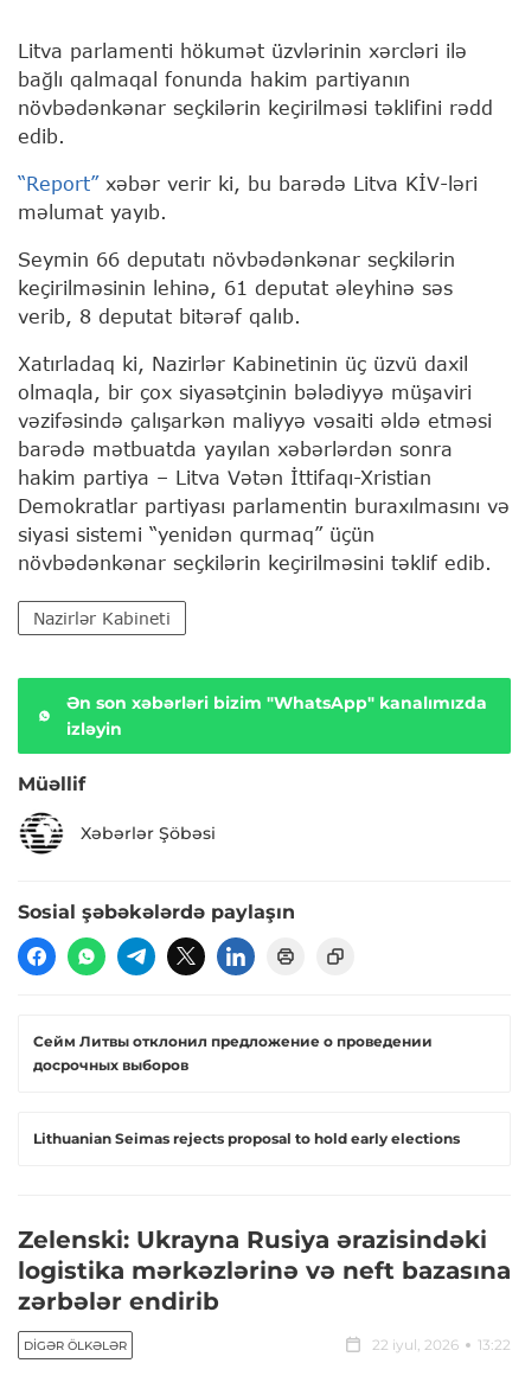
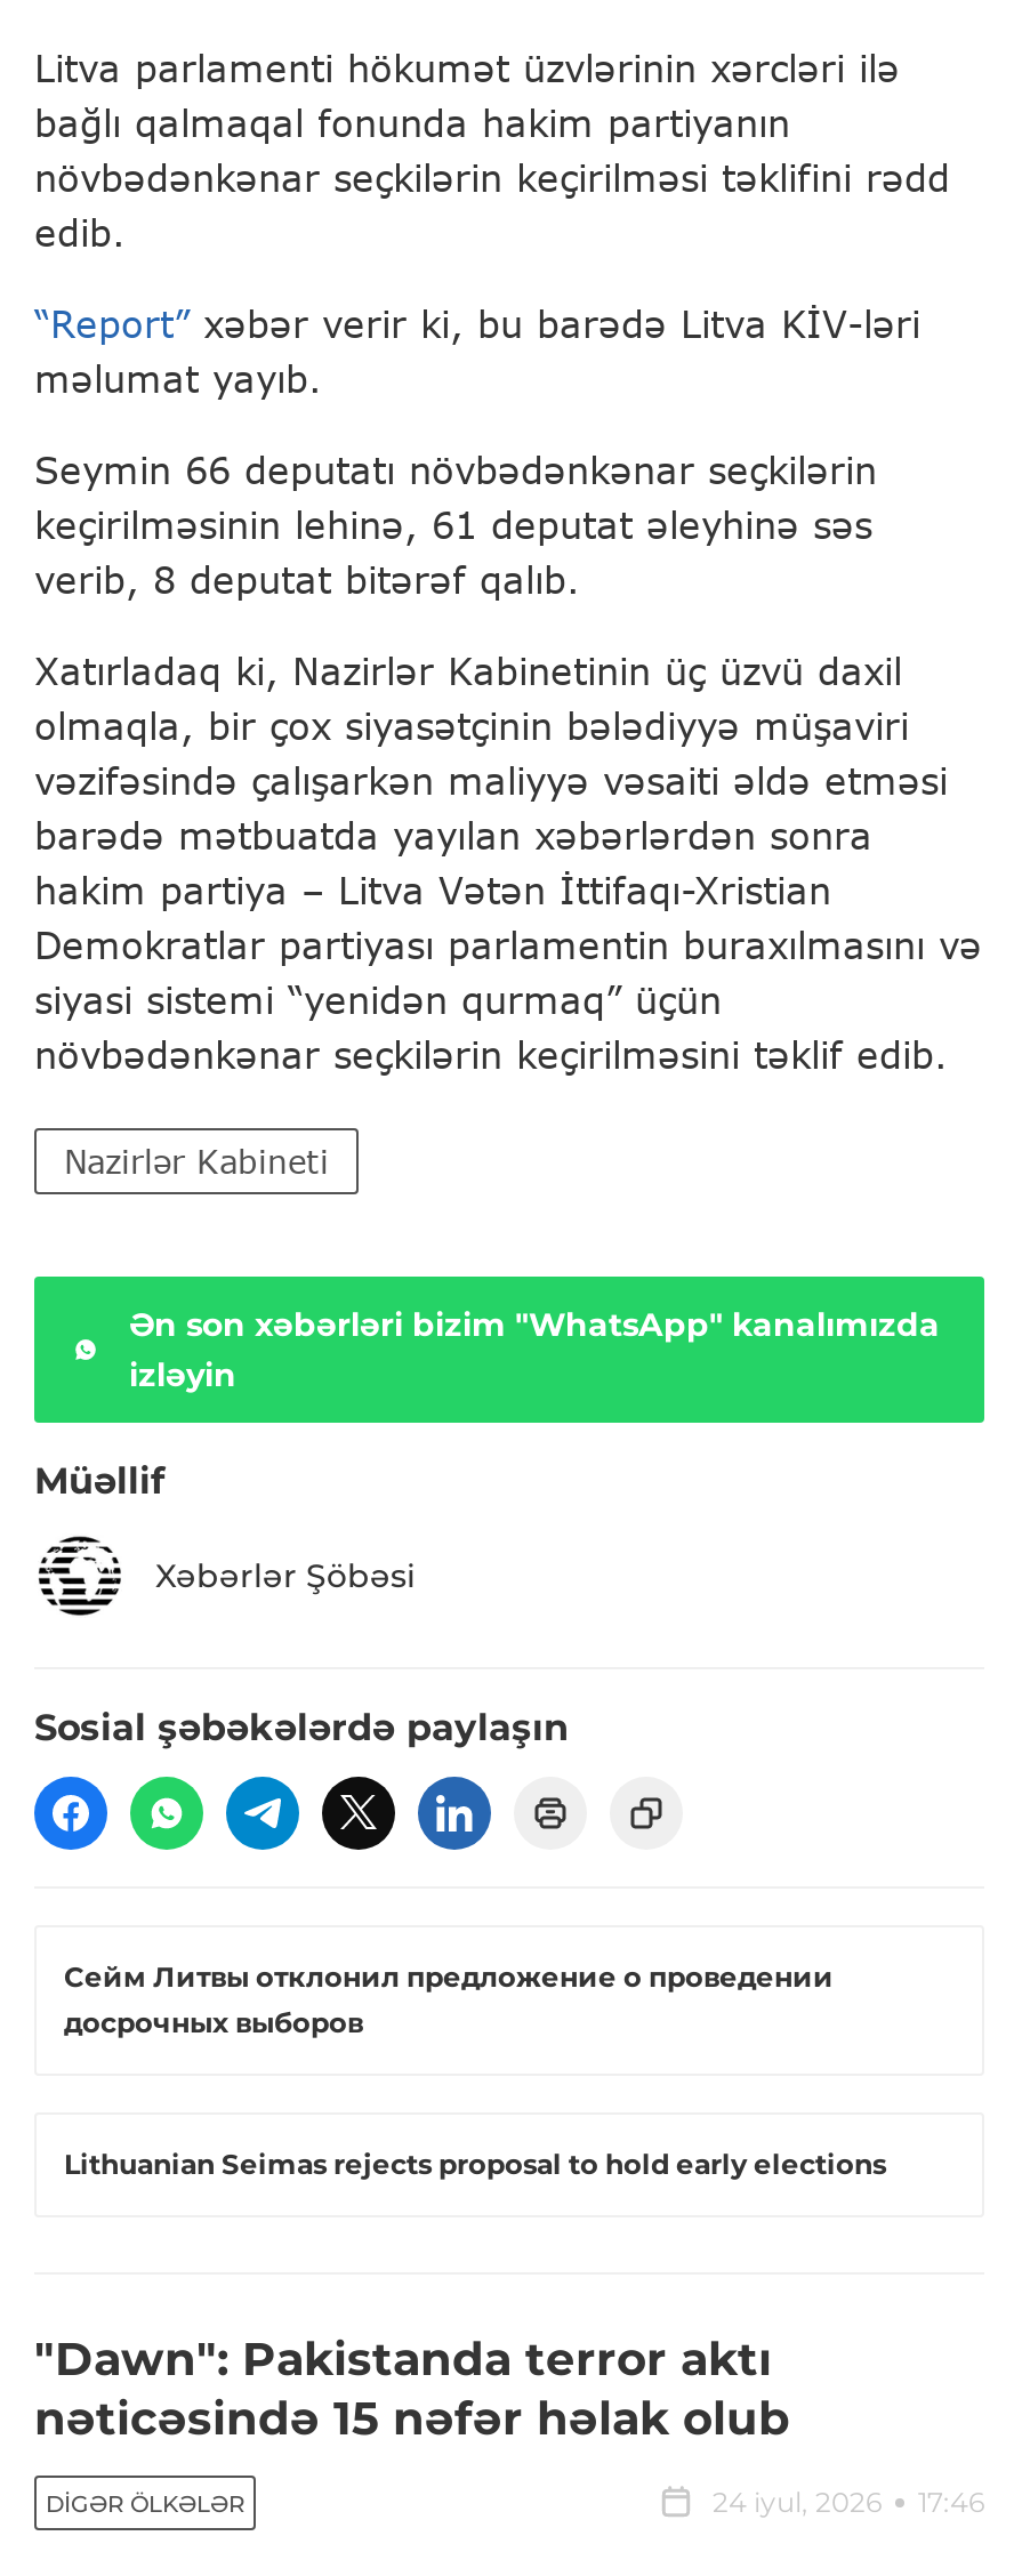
[18,1226,511,1316] Zelenski: Ukrayna Rusiya ərazisindəki | logistika mərkəzlərinə və neft bazasına | zərbələr endirib -> [34,2333,790,2447] "Dawn": Pakistanda terror aktı | nəticəsində 15 nəfər həlak olub
[372,1336,511,1354] 22 iyul, 2026 | 13:22 -> [713,2486,984,2520] 24 iyul, 2026 | 17:46

